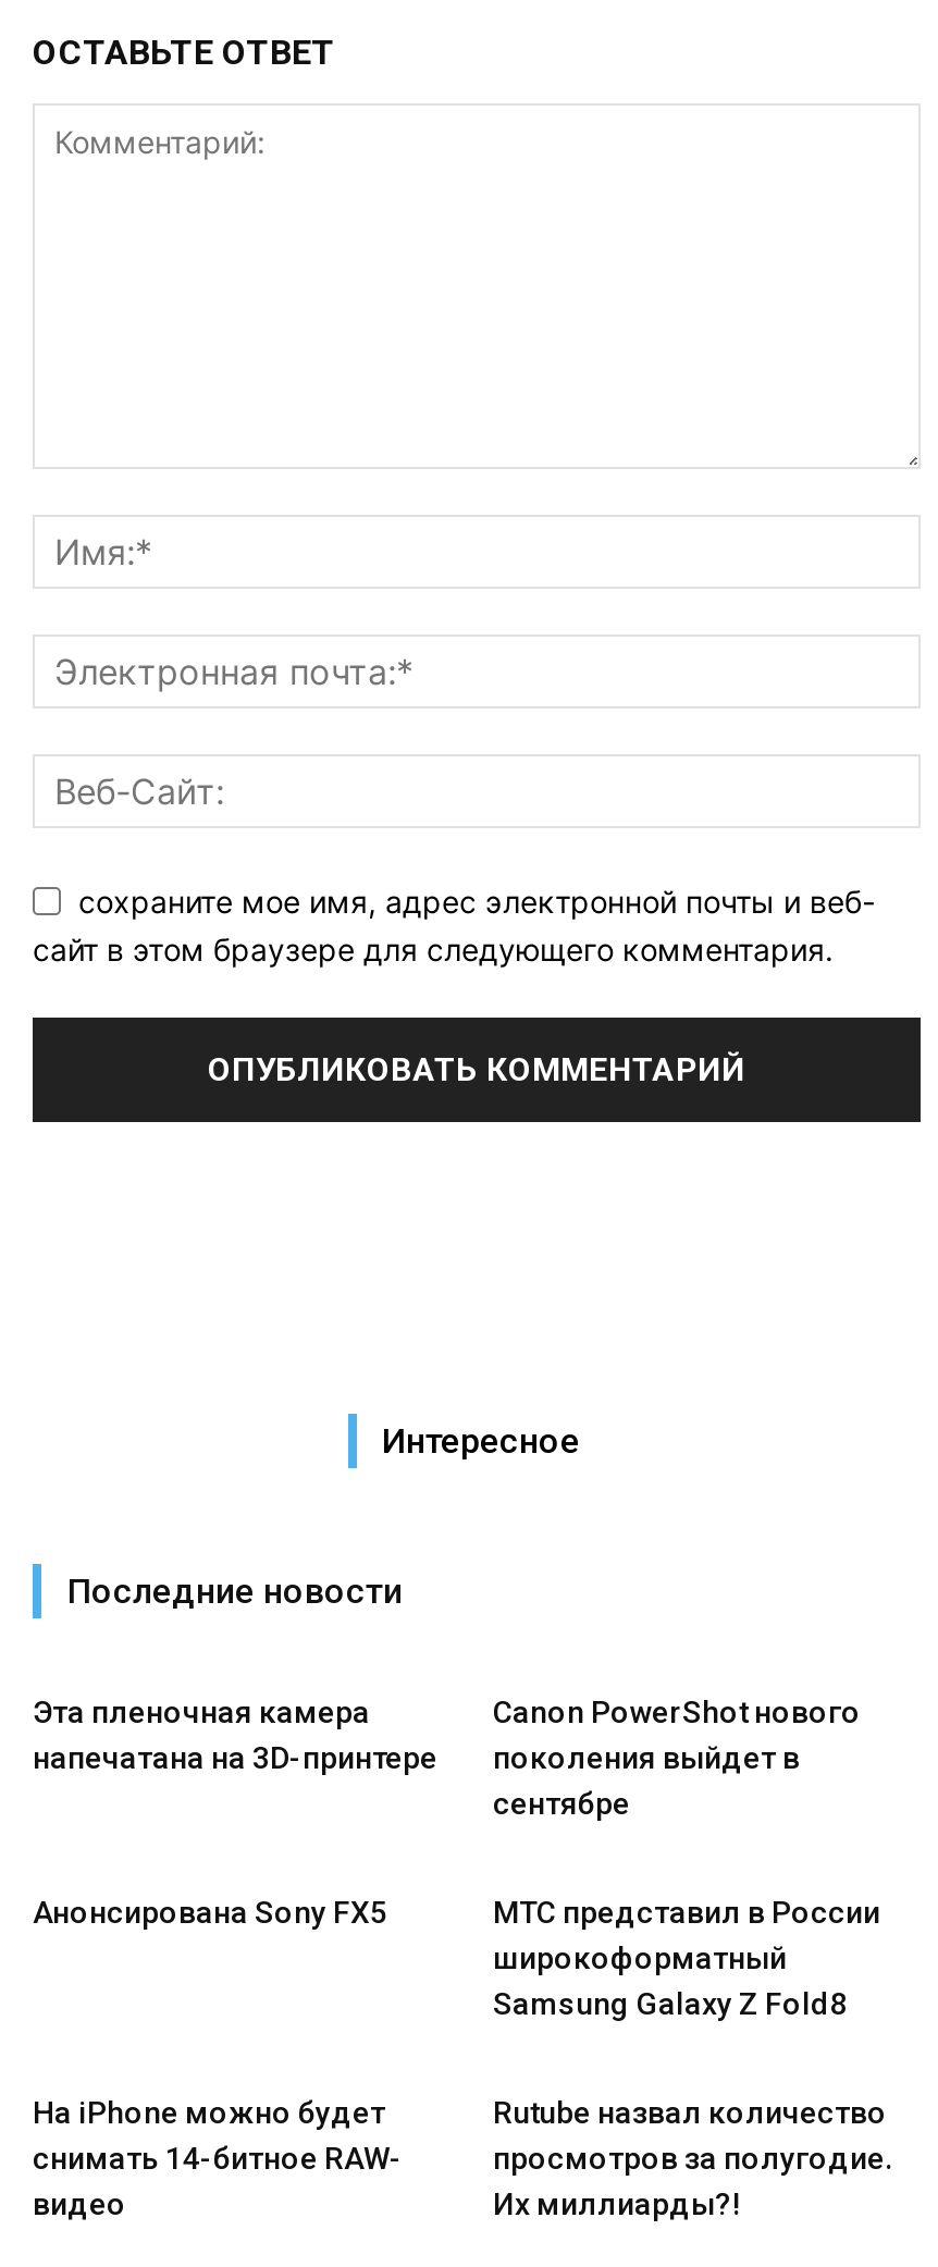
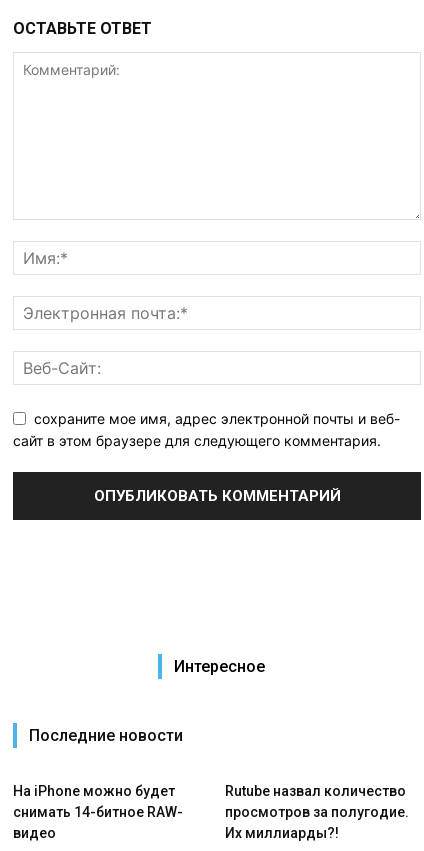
[33,1695,437,1776] Эта пленочная камера | напечатана на 3D-принтере -> none
[33,1695,880,2022] Canon PowerShot нового | поколения выйдет в | сентябре | Анонсирована Sony FX5 | МТС представил в России | широкоформатный | Samsung Galaxy Z Fold8 -> none

